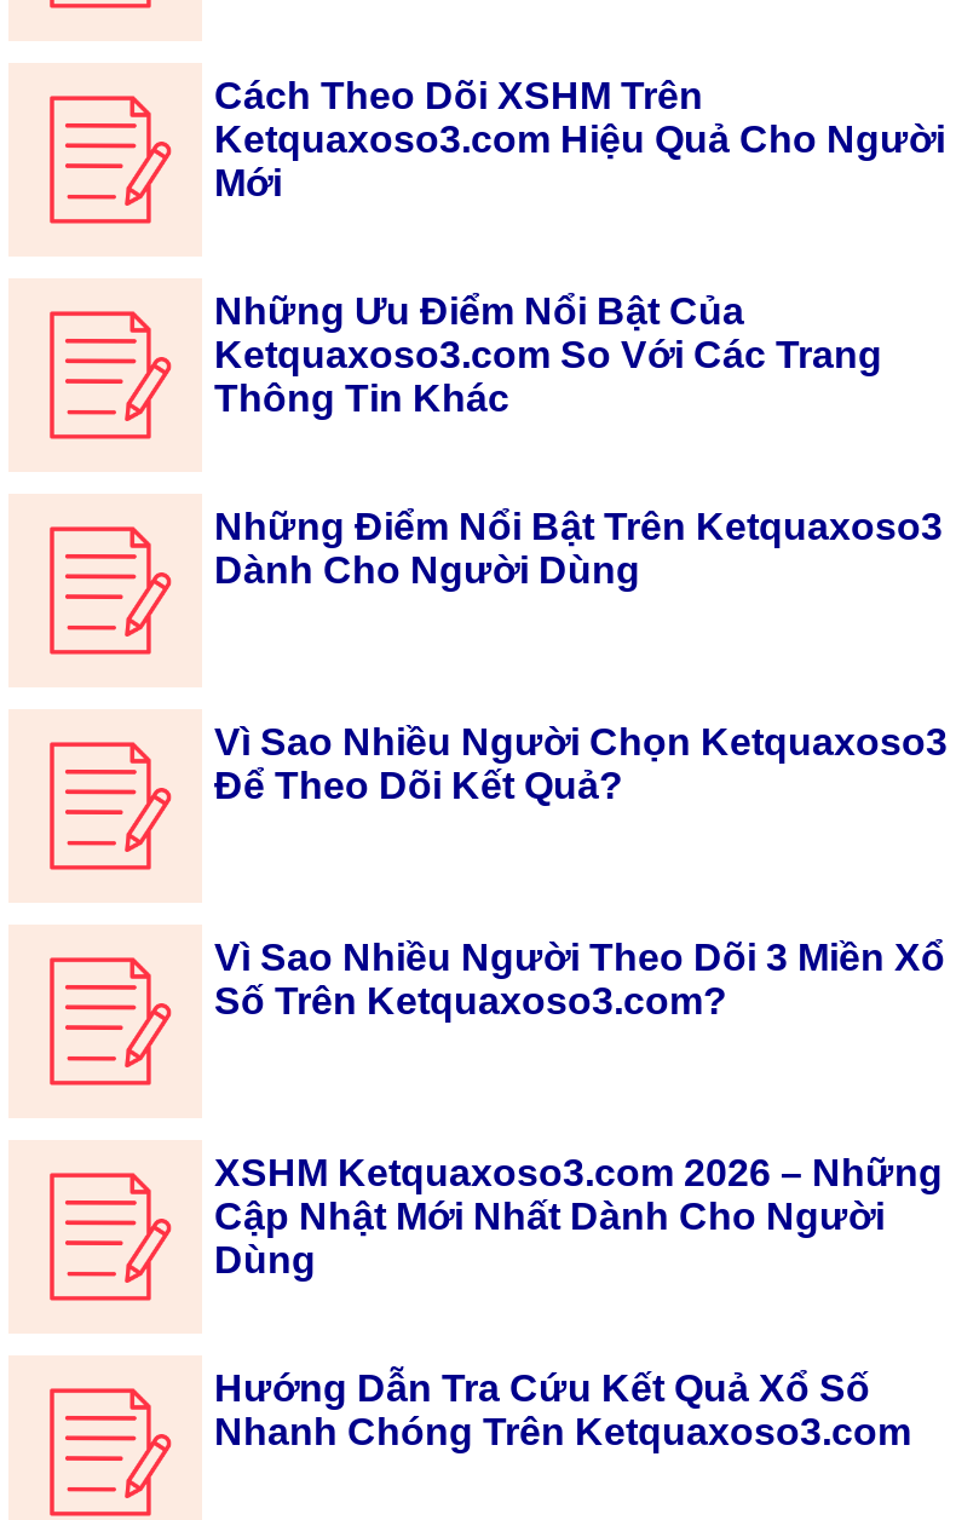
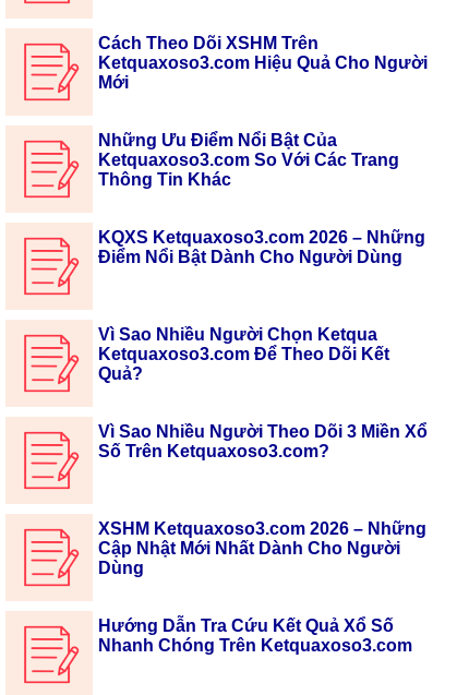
[214,507,943,592] Những Điểm Nổi Bật Trên Ketquaxoso3 | Dành Cho Người Dùng -> [98,228,425,267] KQXS Ketquaxoso3.com 2026 – Những | Điểm Nổi Bật Dành Cho Người Dùng
[214,722,948,807] Vì Sao Nhiều Người Chọn Ketquaxoso3 | Để Theo Dõi Kết Quả? -> [98,326,389,383] Vì Sao Nhiều Người Chọn Ketqua | Ketquaxoso3.com Để Theo Dõi Kết | Quả?

